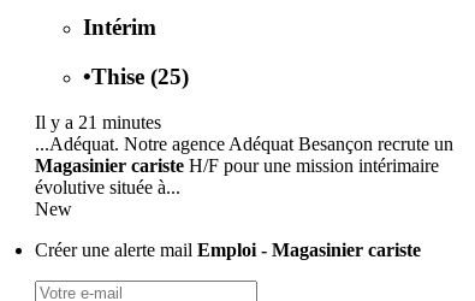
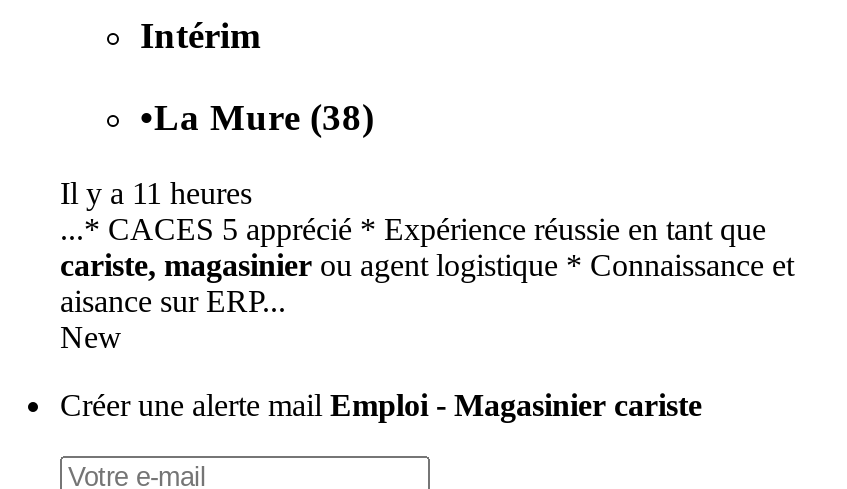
[83,63,189,89] •Thise (25) -> [140,95,374,137] •La Mure (38)
[35,112,453,198] Il y a 21 minutes | ...Adéquat. Notre agence Adéquat Besançon recrute un | Magasinier cariste H/F pour une mission intérimaire | évolutive située à... -> [60,177,794,319] Il y a 11 heures | ...* CACES 5 apprécié * Expérience réussie en tant que | cariste, magasinier ou agent logistique * Connaissance et | aisance sur ERP...

